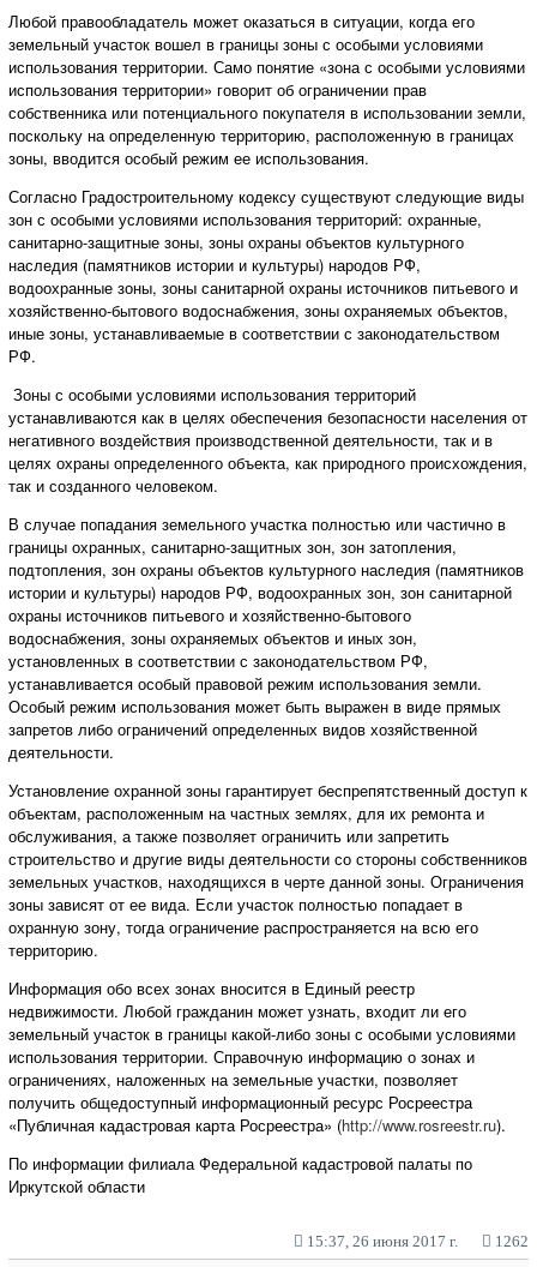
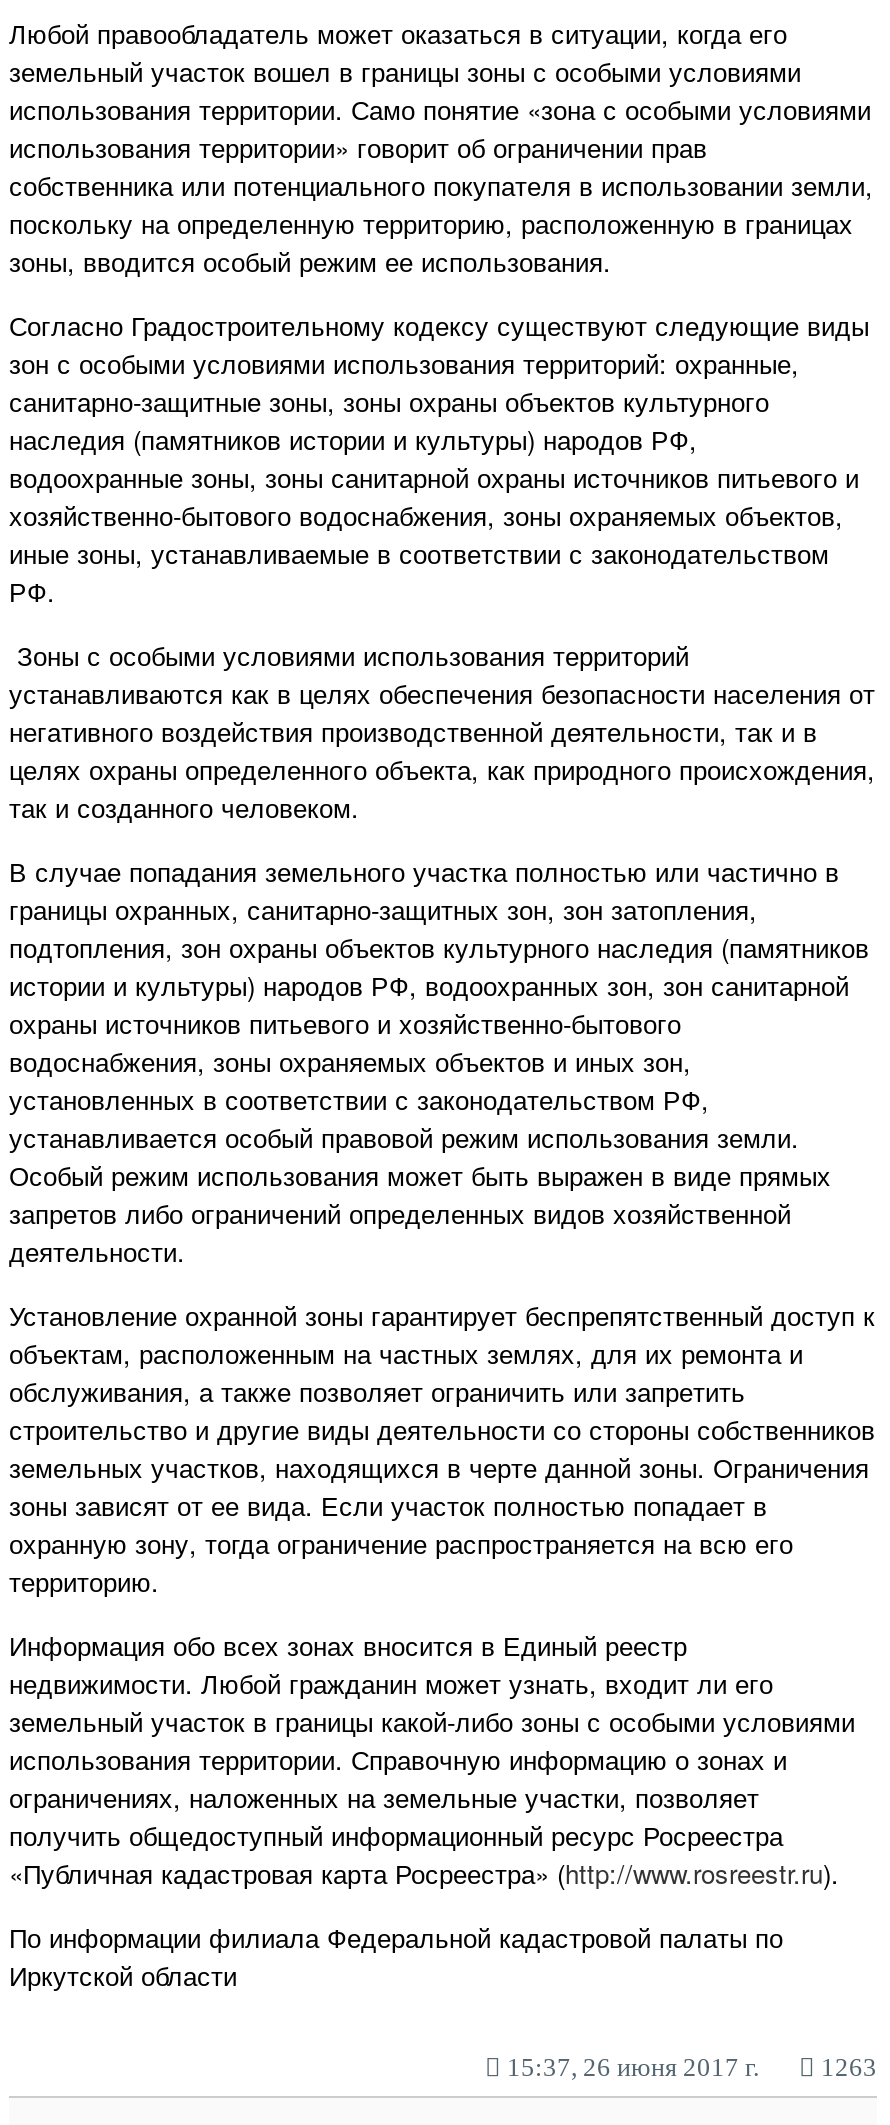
[491,1232,529,1250] 1262 -> [815,2051,877,2081] 1263

